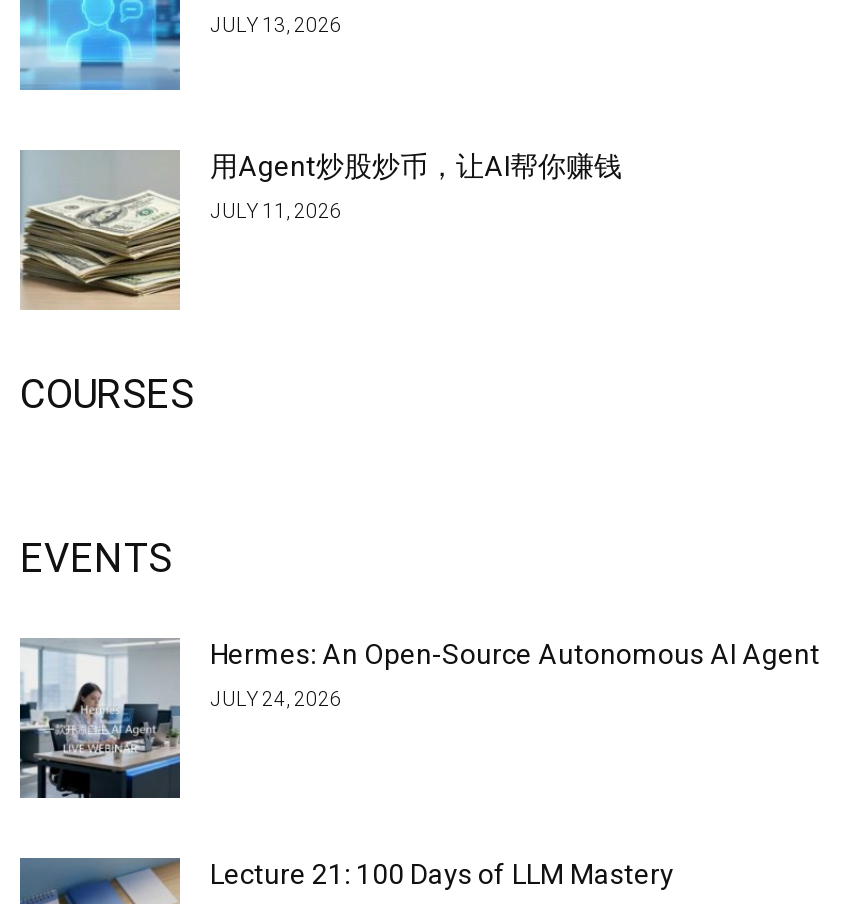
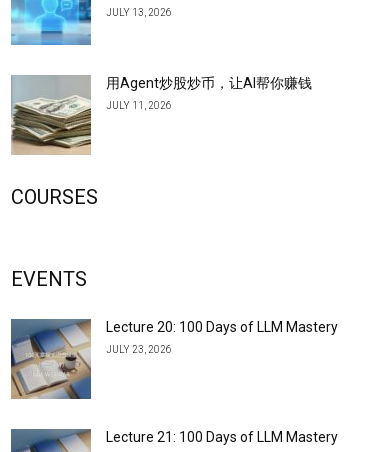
[18,637,820,800] [image] | Hermes: An Open-Source Autonomous AI Agent -> [10,319,338,400] [image] | Lecture 20: 100 Days of LLM Mastery
[210,687,342,709] JULY 24, 2026 -> [106,344,172,355] JULY 23, 2026

